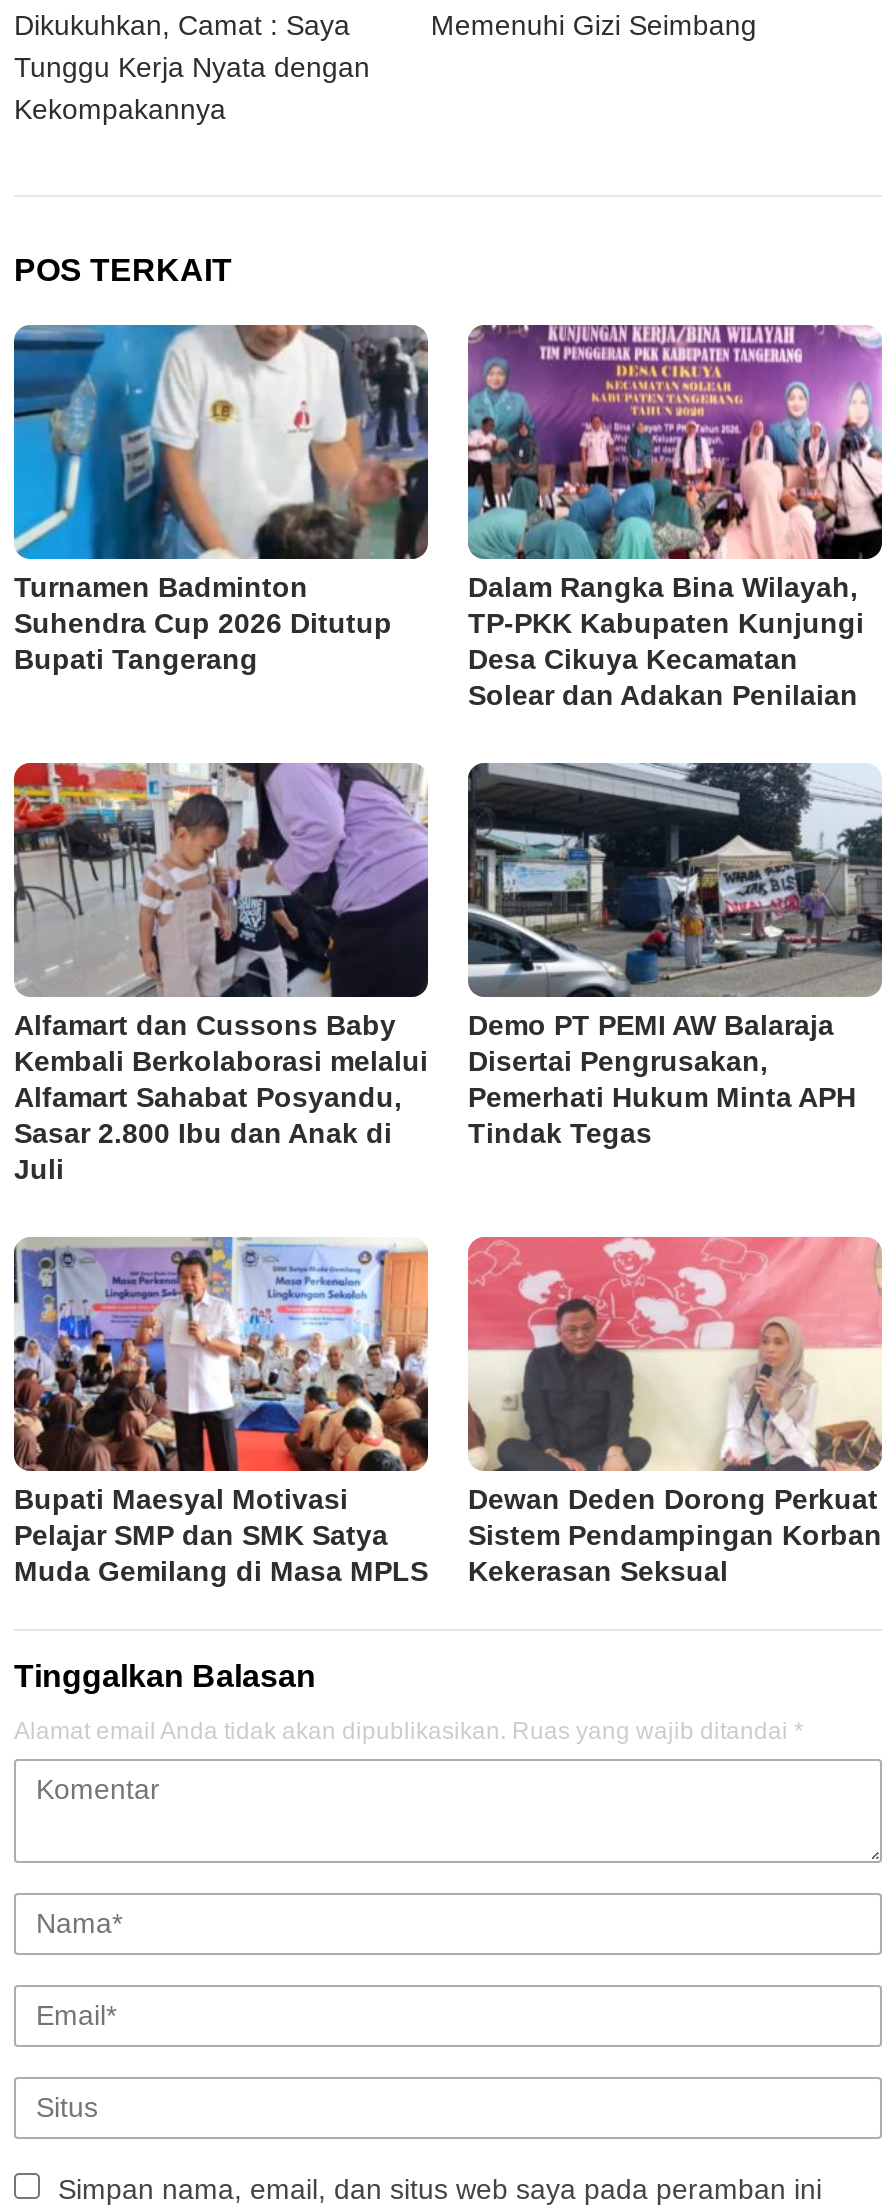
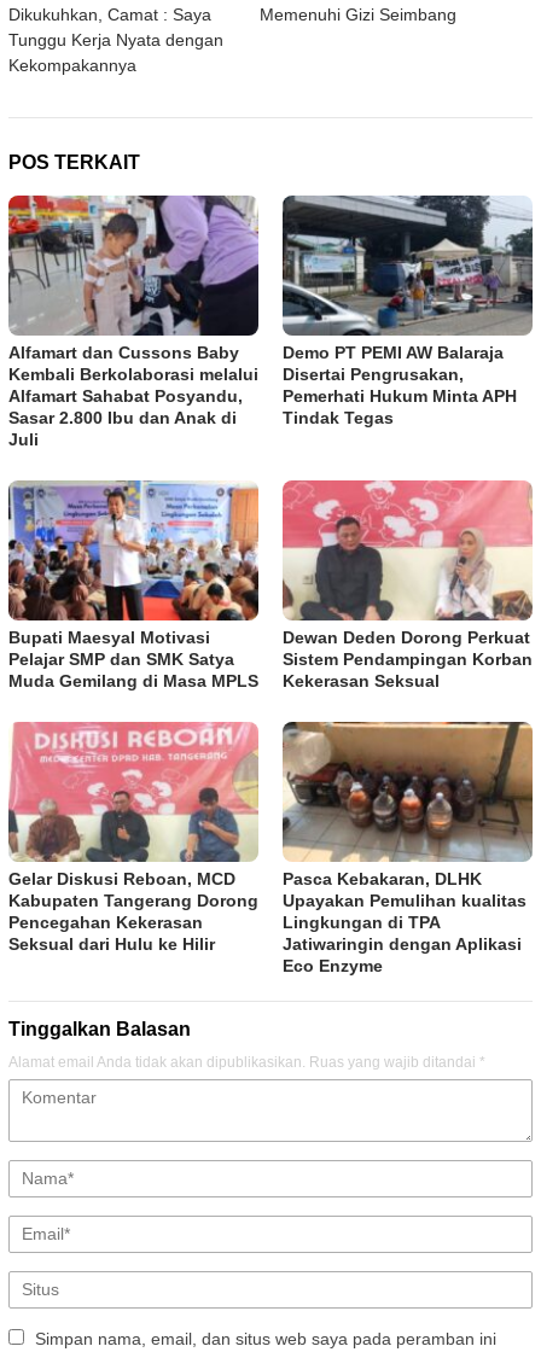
[12,324,430,675] [image] | Turnamen Badminton | Suhendra Cup 2026 Ditutup | Bupati Tangerang -> none
[466,324,884,711] [image] | Dalam Rangka Bina Wilayah, | TP-PKK Kabupaten Kunjungi | Desa Cikuya Kecamatan | Solear dan Adakan Penilaian -> none
moved [10,760,882,1588] -> [6,192,533,690]: [image] | Alfamart dan Cussons Baby | Kembali Berkolaborasi melalui | ... | Sistem Pendampingan Korban | Kekerasan Seksual
none -> [8,721,260,953] [image] | Gelar Diskusi Reboan, MCD | Kabupaten Tangerang Dorong | Pencegahan Kekerasan | Seksual dari Hulu ke Hilir
none -> [281,721,534,975] [image] | Pasca Kebakaran, DLHK | Upayakan Pemulihan kualitas | Lingkungan di TPA | Jatiwaringin dengan Aplikasi | Eco Enzyme

